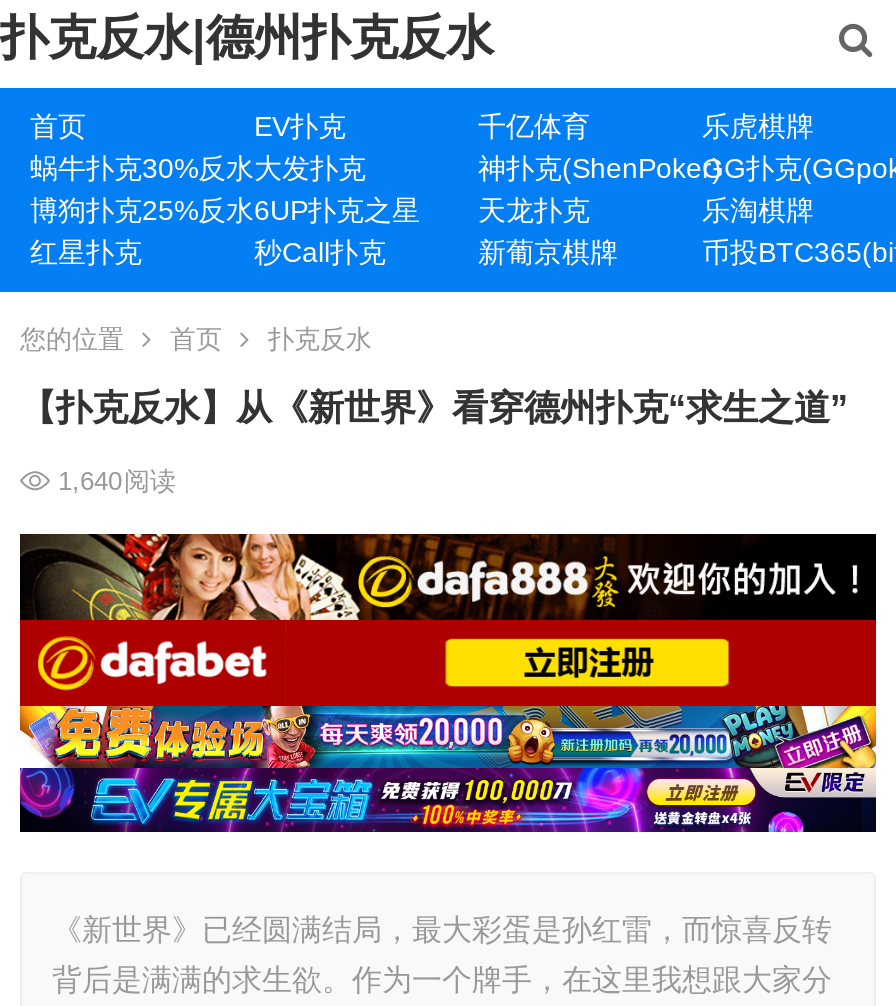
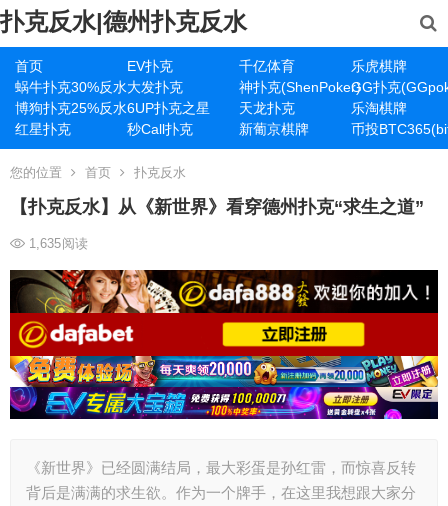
[50,466,176,496] 1,640阅读 -> [25,236,88,251] 1,635阅读

